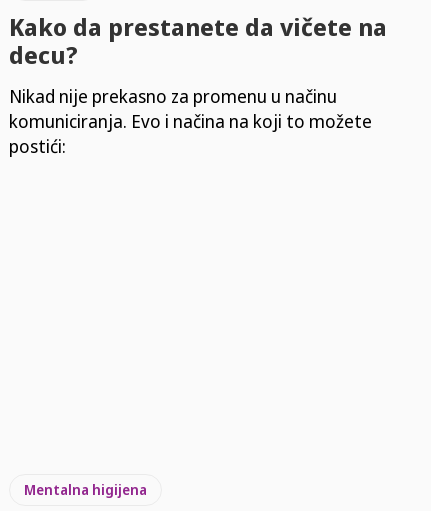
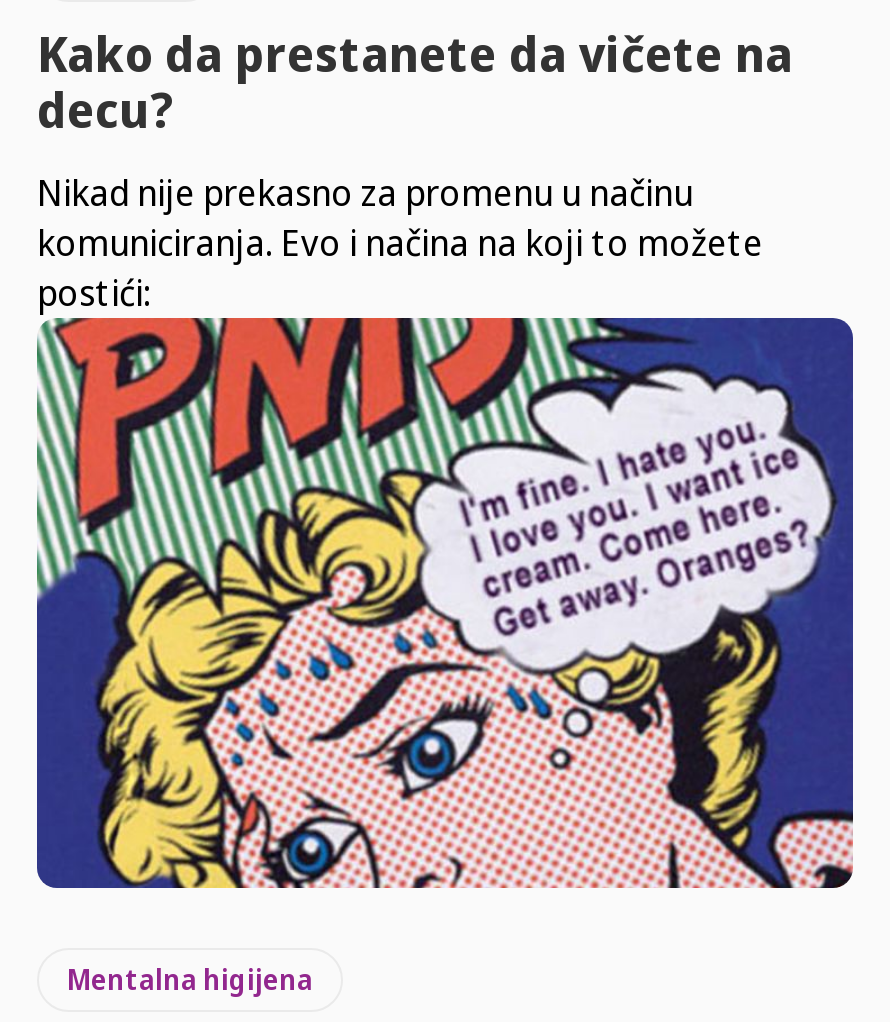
none -> [35,316,855,890] [image]

